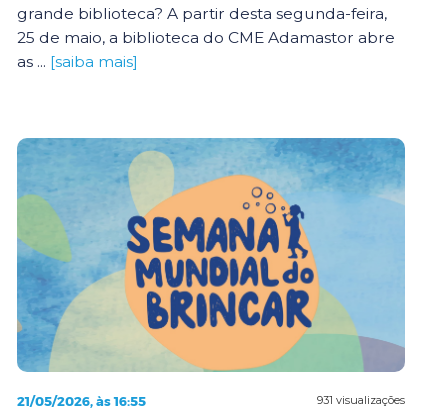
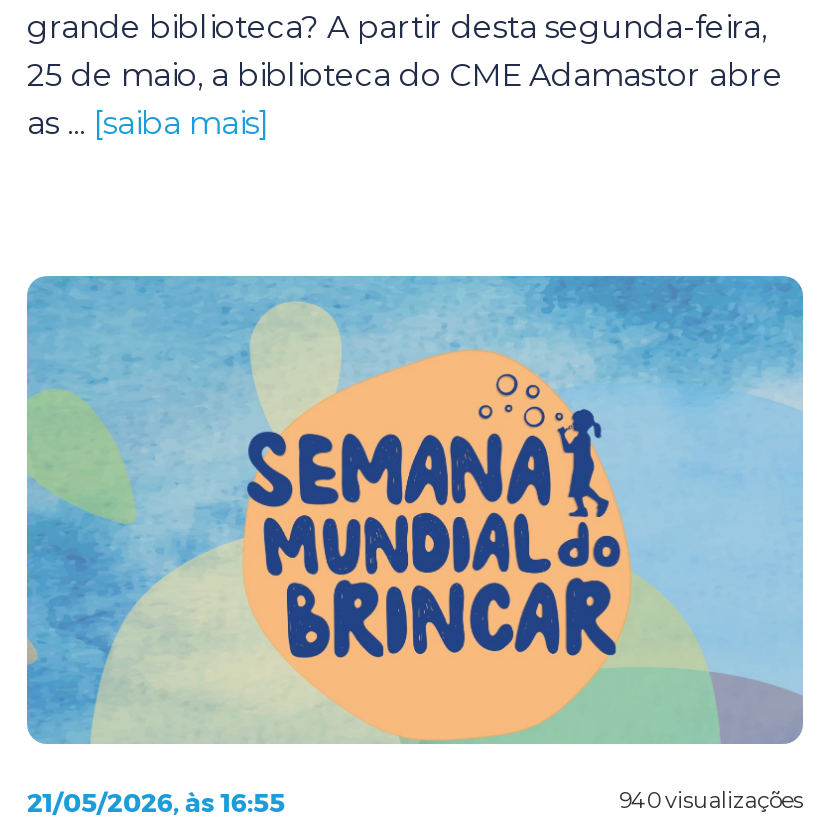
[317,393,405,407] 931 visualizações -> [619,786,803,814] 940 visualizações

